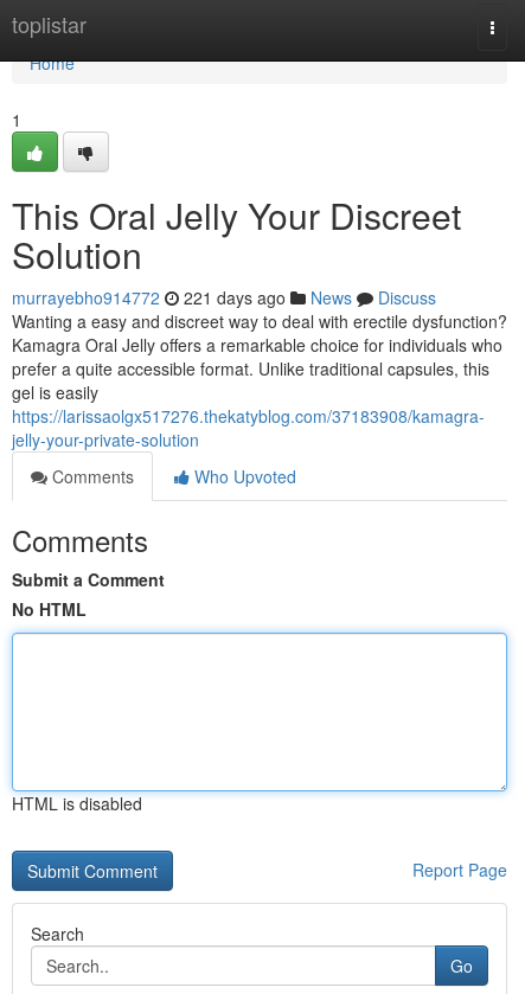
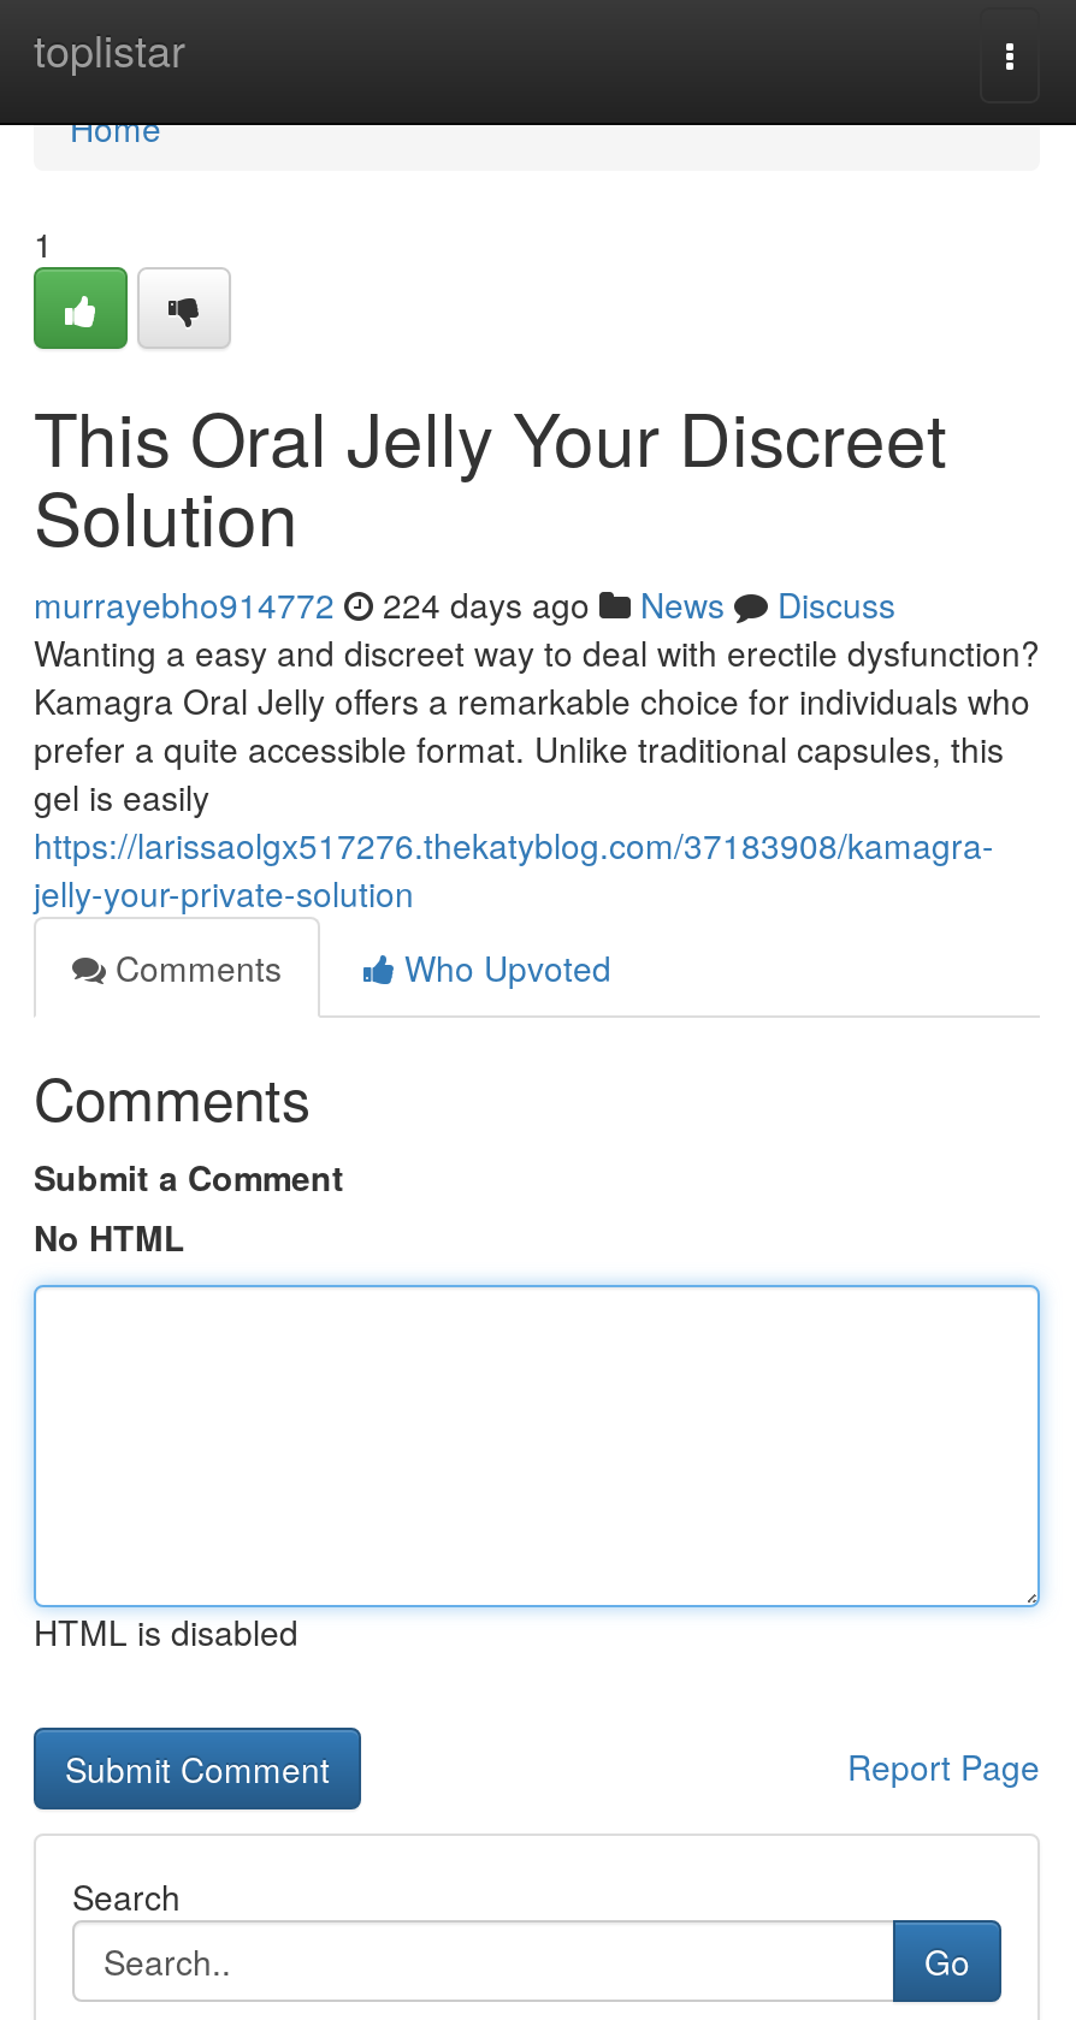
[12,286,436,309] murrayebho914772 221 days ago News Discuss -> [34,580,895,628] murrayebho914772 224 days ago News Discuss

